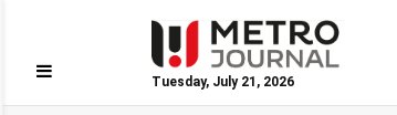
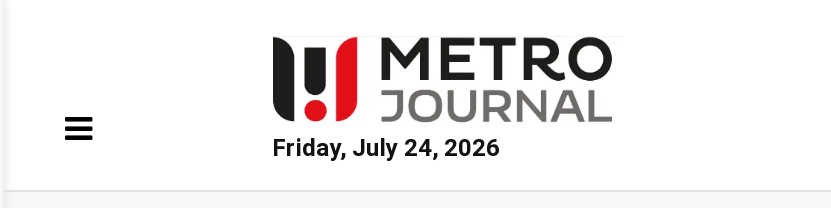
[151,74,294,89] Tuesday, July 21, 2026 -> [272,134,500,162] Friday, July 24, 2026

